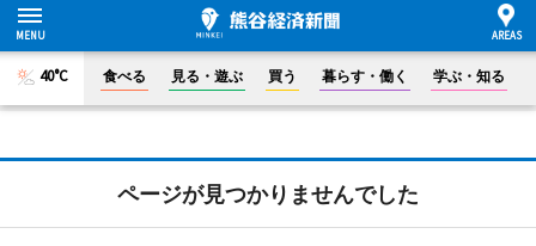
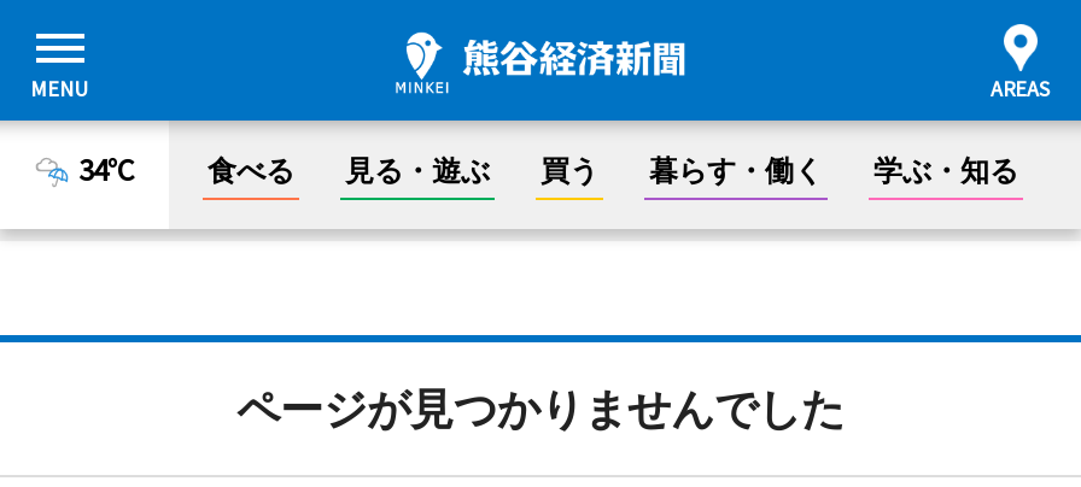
[39,66,505,87] 40°C 食べる 見る・遊ぶ 買う 暮らす・働く 学ぶ・知る -> [78,151,1018,192] 34°C 食べる 見る・遊ぶ 買う 暮らす・働く 学ぶ・知る

